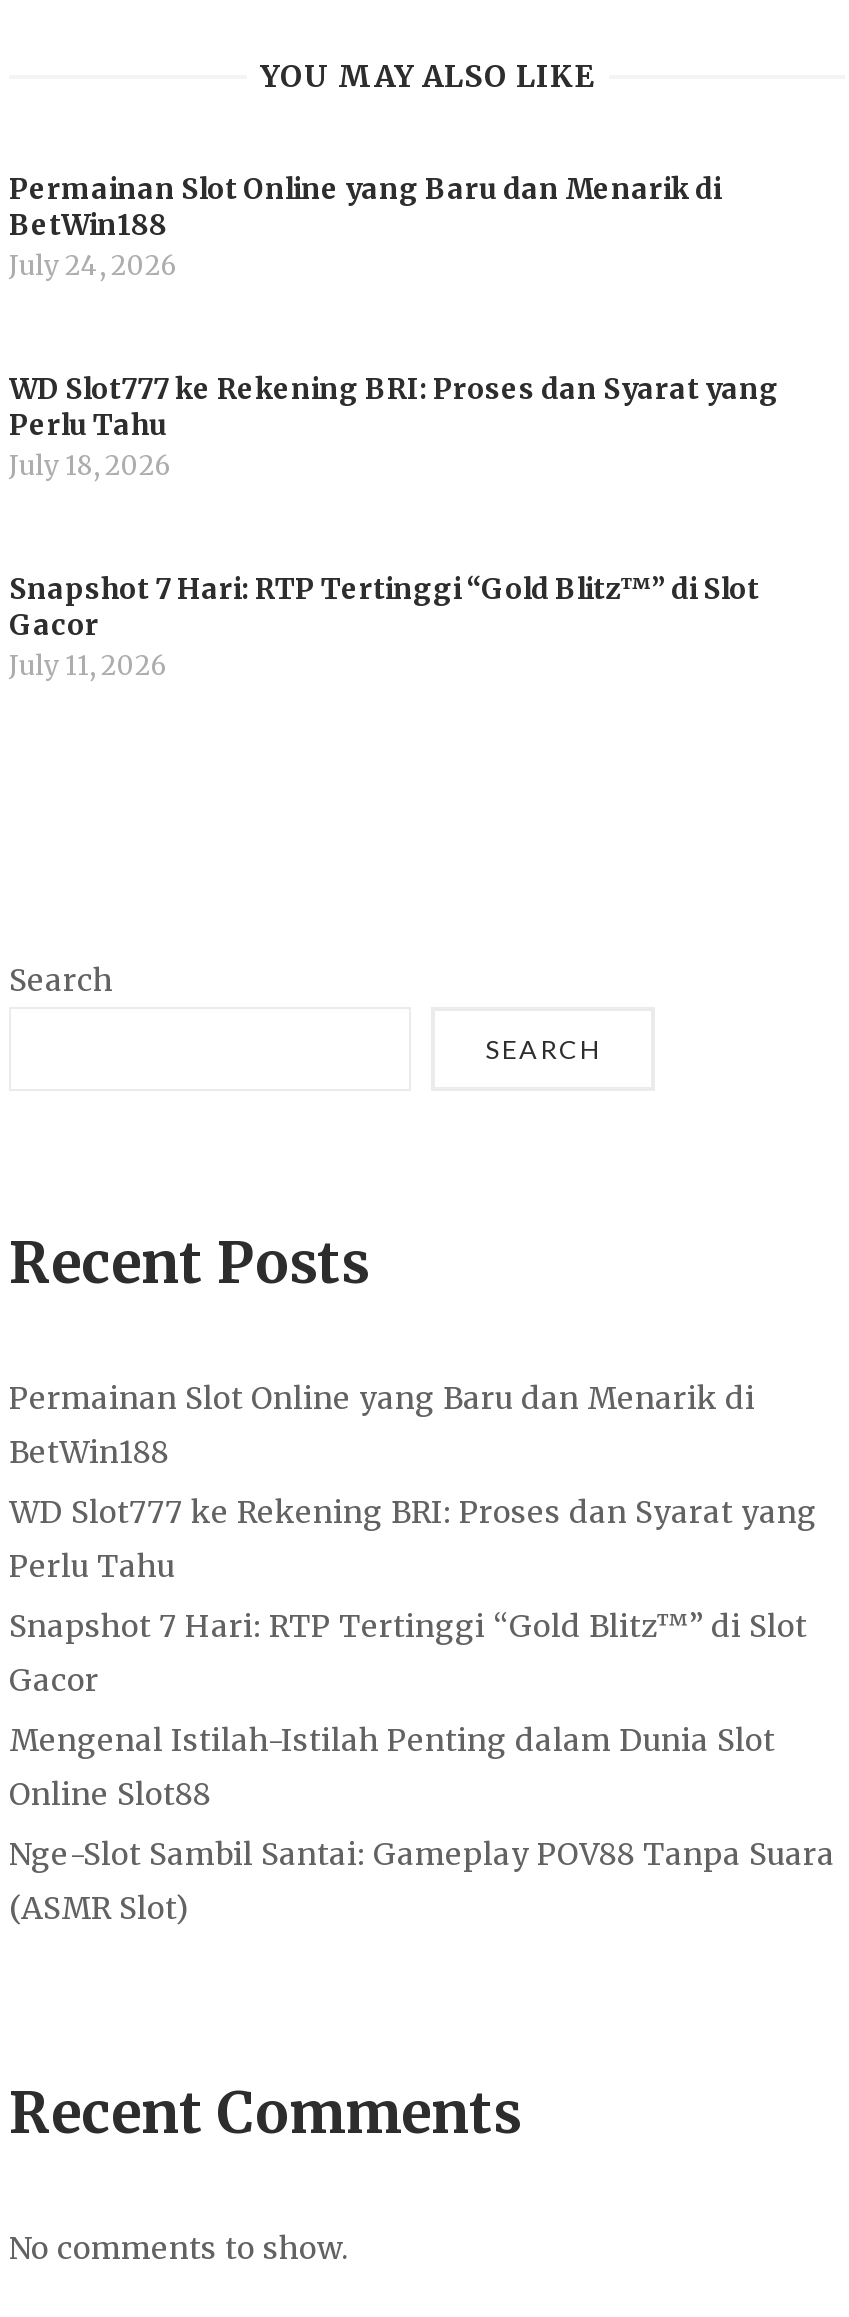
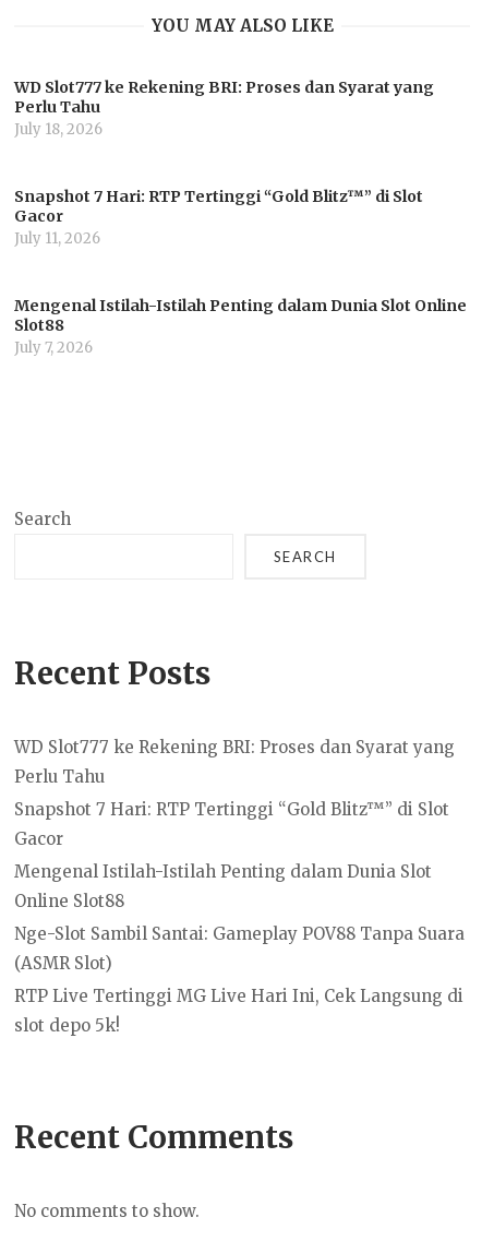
[9,172,721,284] Permainan Slot Online yang Baru dan Menarik di | BetWin188 | July 24, 2026 -> none
moved [9,371,779,683] -> [14,78,434,248]: WD Slot777 ke Rekening BRI: Proses dan Syarat yang | Perlu Tahu | July 18, 2026 | Snapshot 7 Hari: RTP Tertinggi “Gold Blitz™” di Slot | Gacor | July 11, 2026
none -> [14,296,467,357] Mengenal Istilah-Istilah Penting dalam Dunia Slot Online | Slot88 | July 7, 2026
[9,1378,755,1470] Permainan Slot Online yang Baru dan Menarik di | BetWin188 -> none
moved [9,1492,835,1926] -> [14,736,465,973]: WD Slot777 ke Rekening BRI: Proses dan Syarat yang | Perlu Tahu | Snapshot 7 Hari: RTP Tertinggi “Gold Blitz™” di Slot | Gacor | Mengenal Istilah-Istilah Penting dalam Dunia Slot | Online Slot88 | Nge-Slot Sambil Santai: Gameplay POV88 Tanpa Suara | (ASMR Slot)
none -> [14,985,463,1035] RTP Live Tertinggi MG Live Hari Ini, Cek Langsung di | slot depo 5k!

